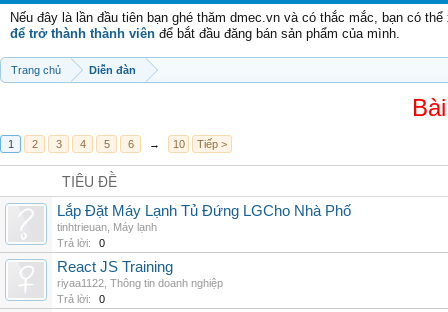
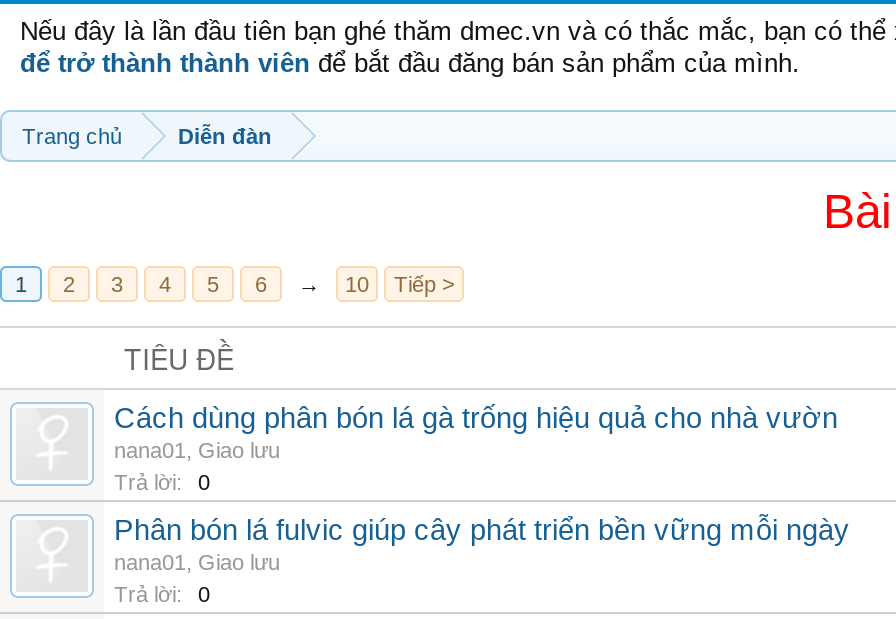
[57,203,351,233] Lắp Đặt Máy Lạnh Tủ Đứng LGCho Nhà Phố | tinhtrieuan, Máy lạnh -> [114,402,838,462] Cách dùng phân bón lá gà trống hiệu quả cho nhà vườn | nana01, Giao lưu
[57,259,223,289] React JS Training | riyaa1122, Thông tin doanh nghiệp -> [114,514,850,574] Phân bón lá fulvic giúp cây phát triển bền vững mỗi ngày | nana01, Giao lưu

